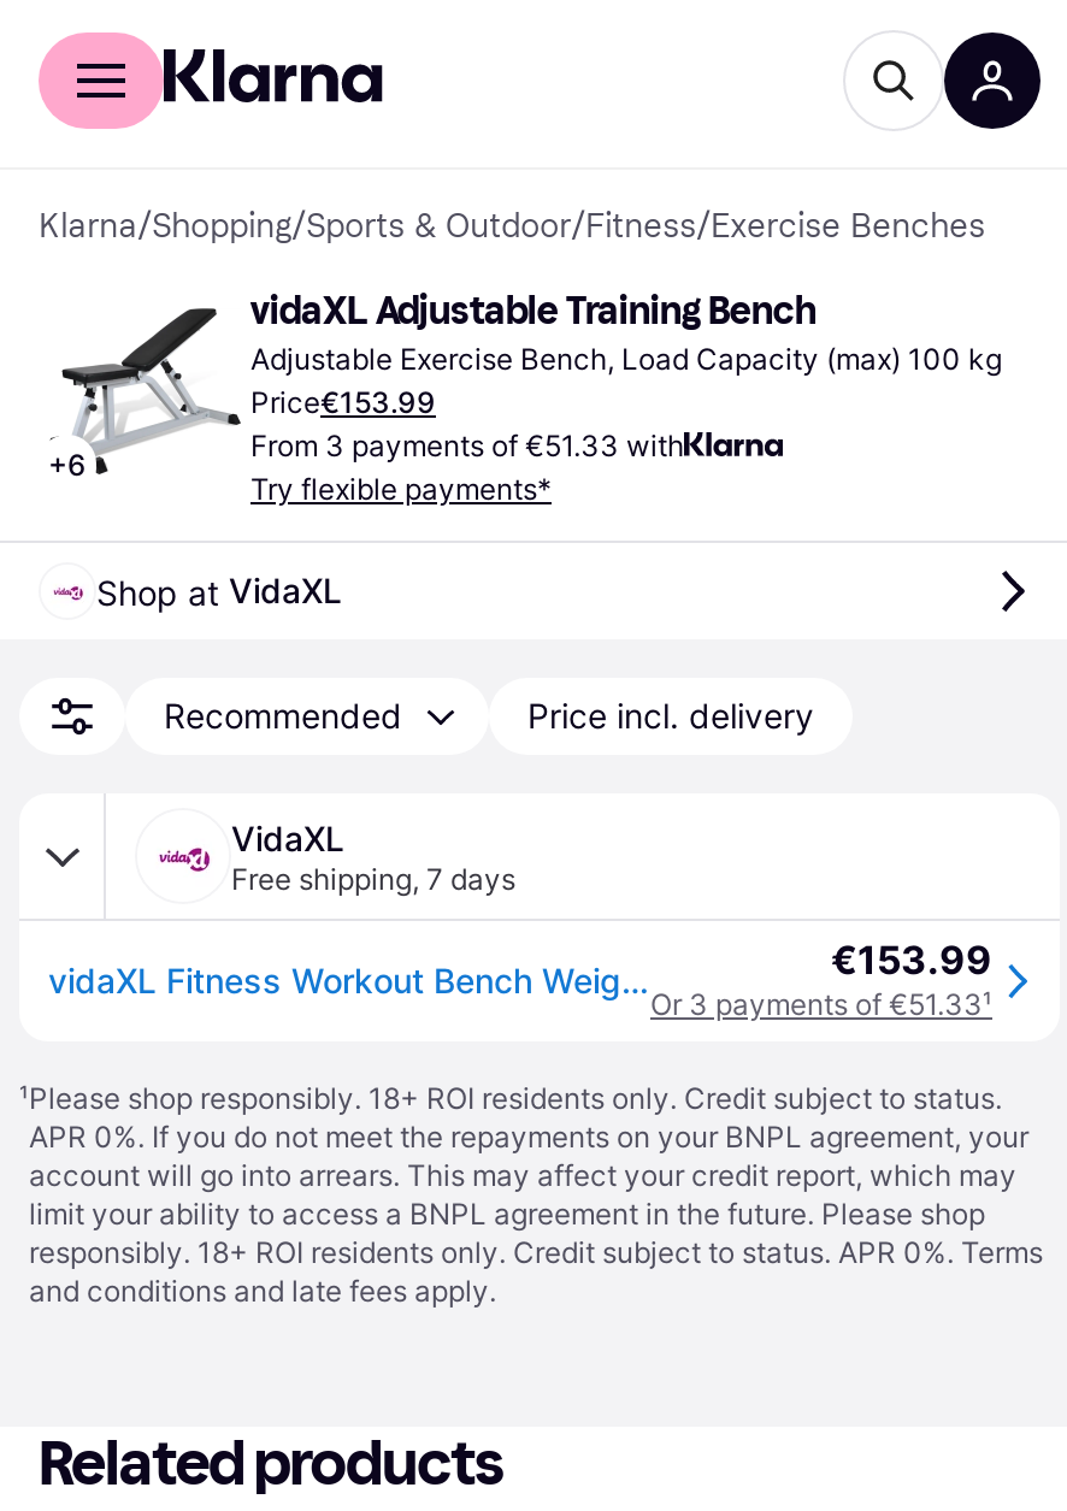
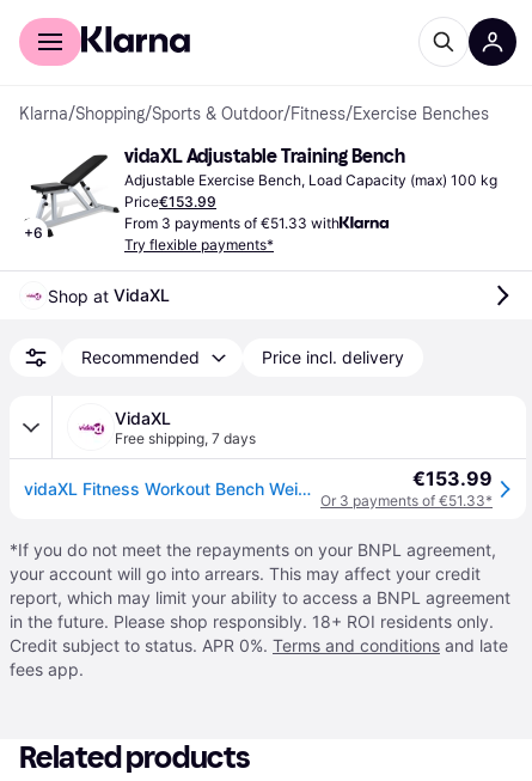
[650,986,992,1022] Or 3 payments of €51.33¹ -> [320,492,493,510] Or 3 payments of €51.33*
[19,1080,1043,1309] ¹Please shop responsibly. 18+ ROI residents only. Credit subject to status. | APR 0%. If you do not meet the repayments on your BNPL agreement, your | account will go into arrears. This may affect your credit report, which may | limit your ability to access a BNPL agreement in the future. Please shop | responsibly. 18+ ROI residents only. Credit subject to status. APR 0%. Terms | and conditions and late fees apply. -> [10,539,510,679] *If you do not meet the repayments on your BNPL agreement, | your account will go into arrears. This may affect your credit | report, which may limit your ability to access a BNPL agreement | in the future. Please shop responsibly. 18+ ROI residents only. | Credit subject to status. APR 0%. Terms and conditions and late | fees app.

